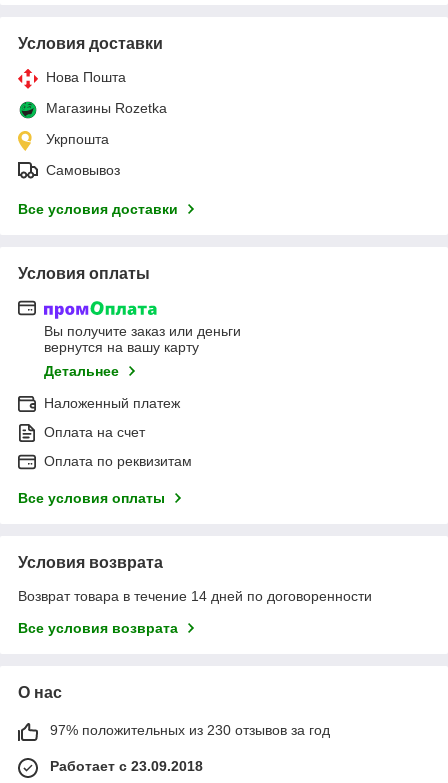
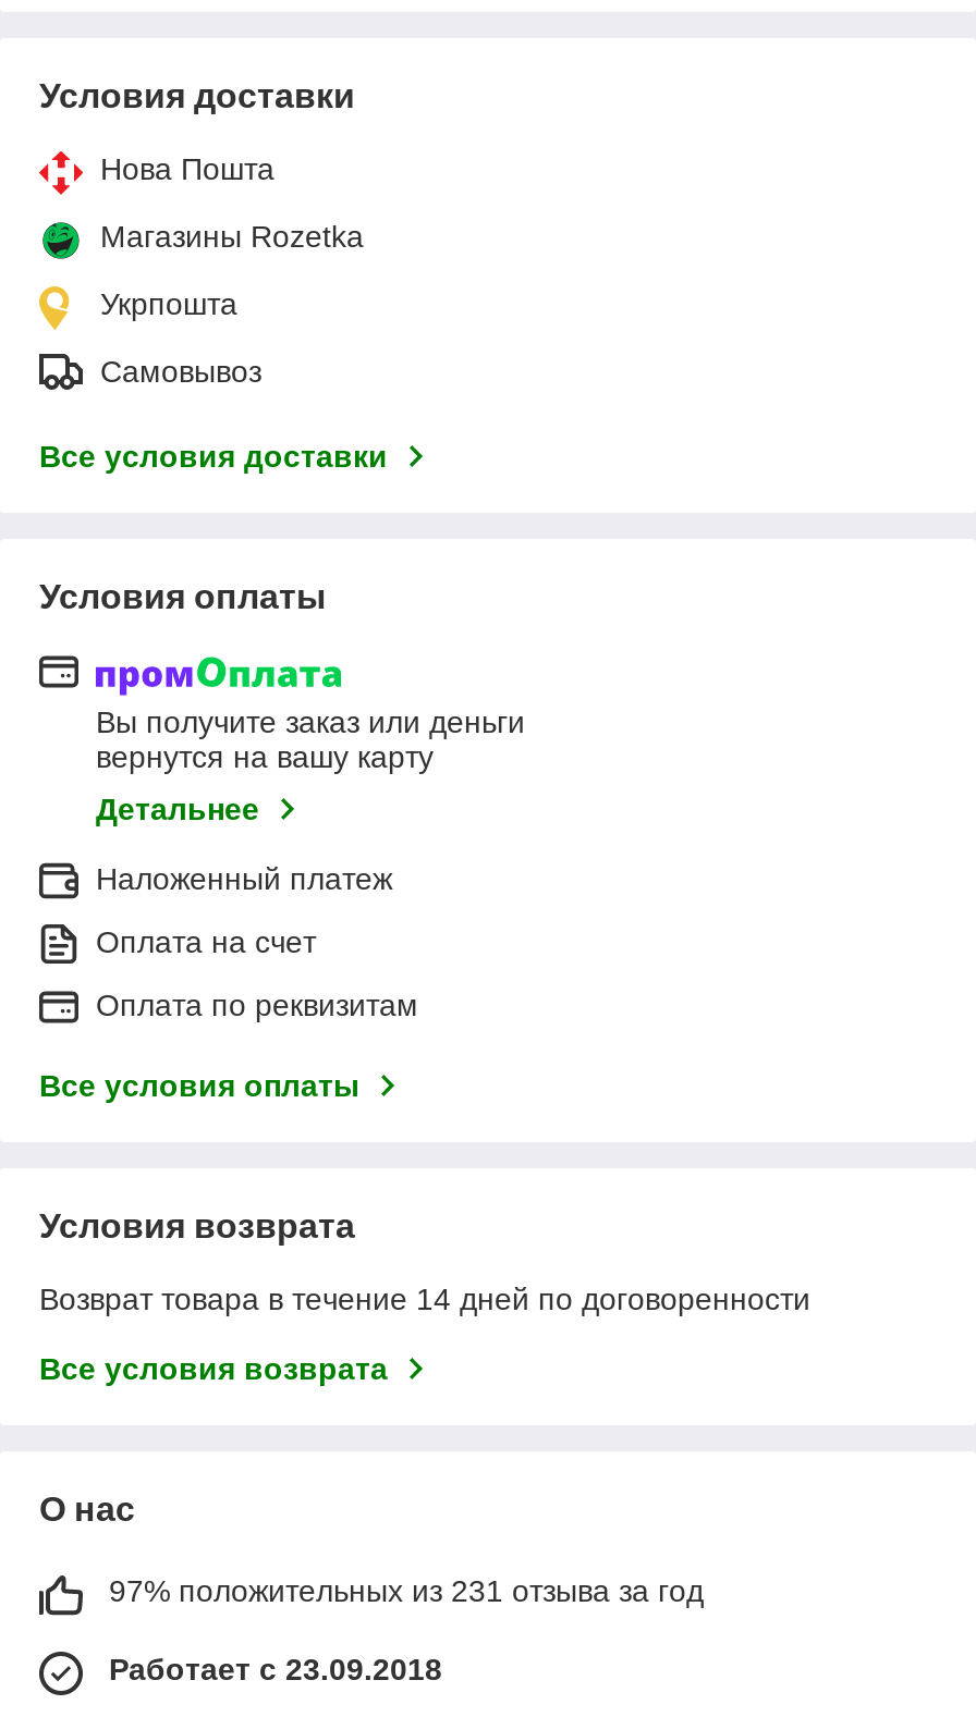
[50,722,330,738] 97% положительных из 230 отзывов за год -> [109,1574,704,1609] 97% положительных из 231 отзыва за год

